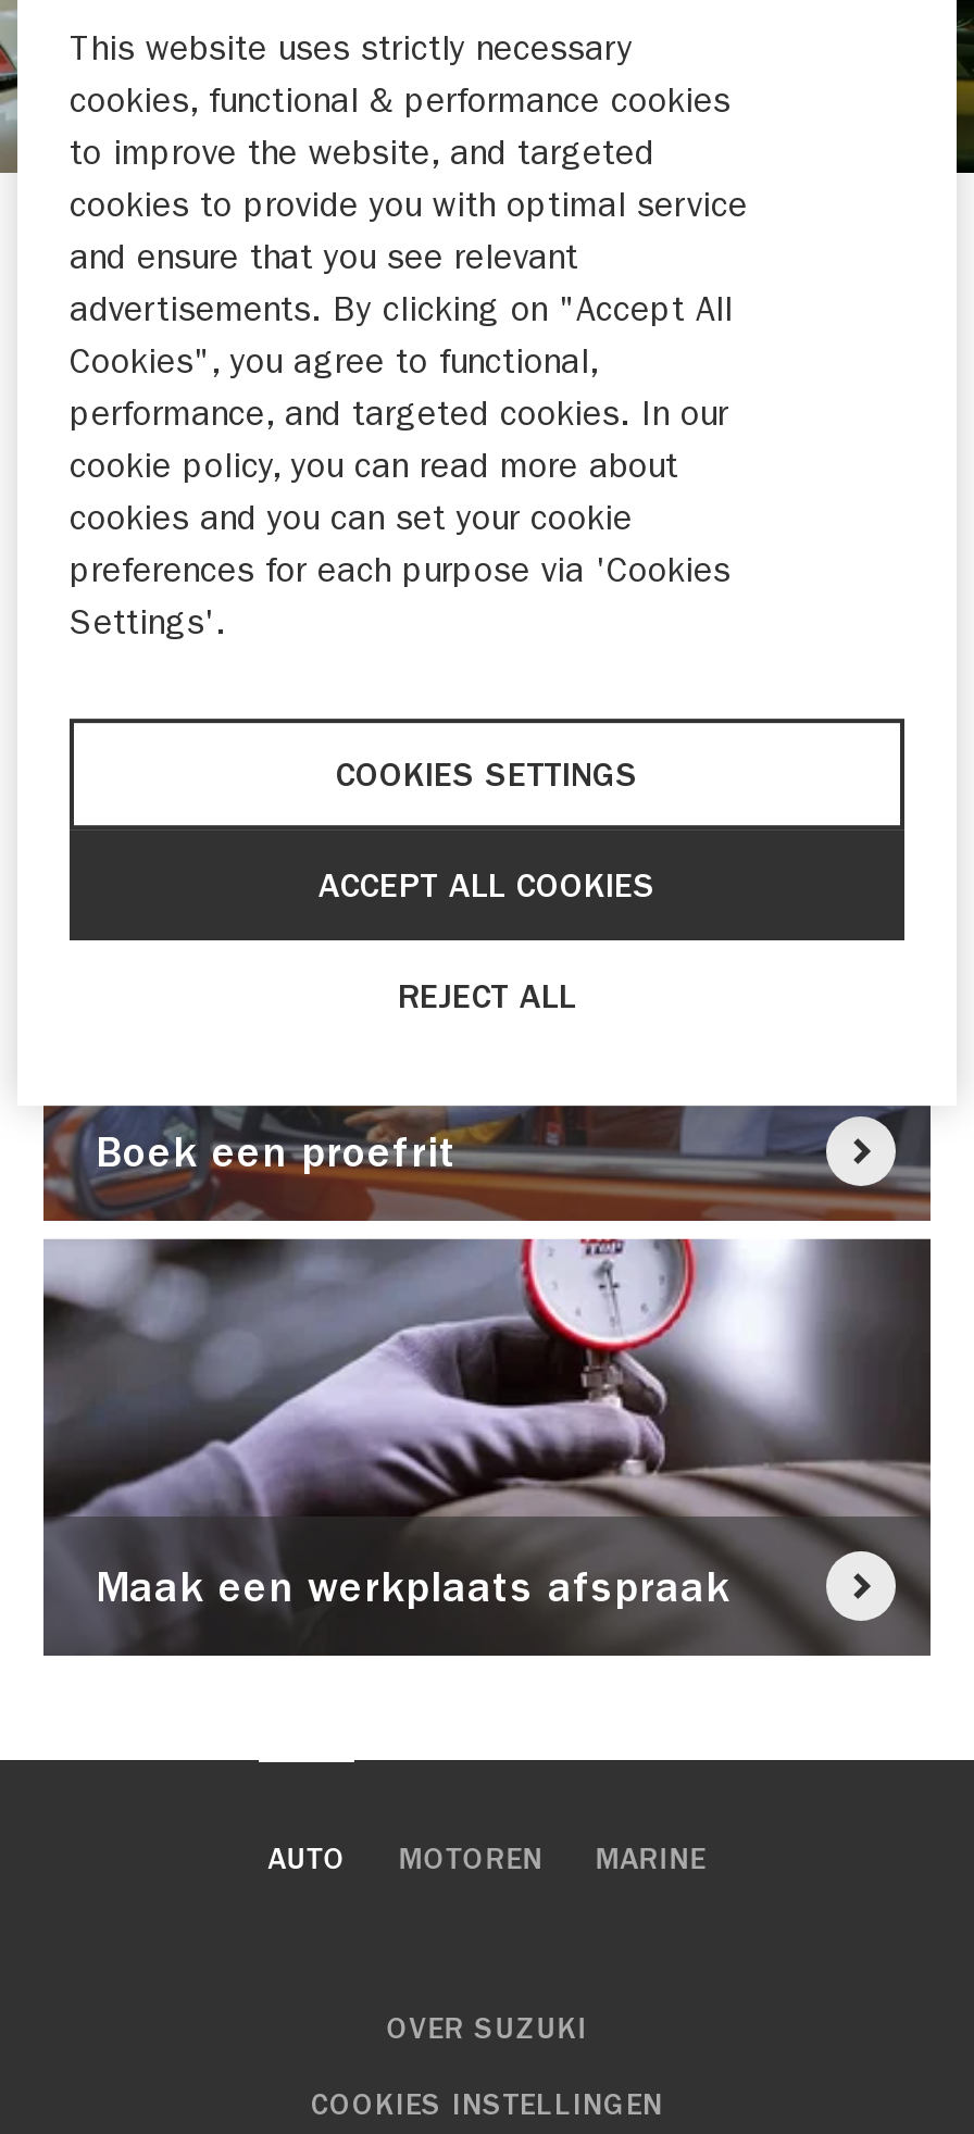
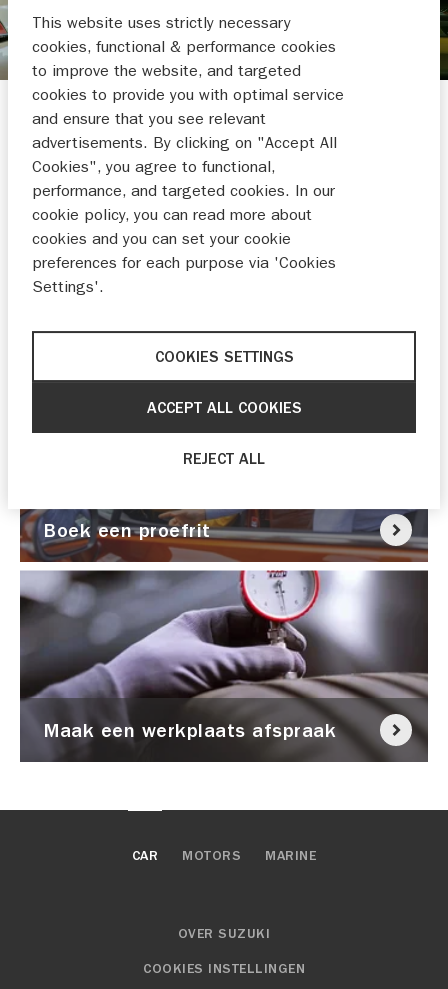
[268,1844,543,1878] AUTO | MOTOREN -> [132,848,241,864] CAR | MOTORS

